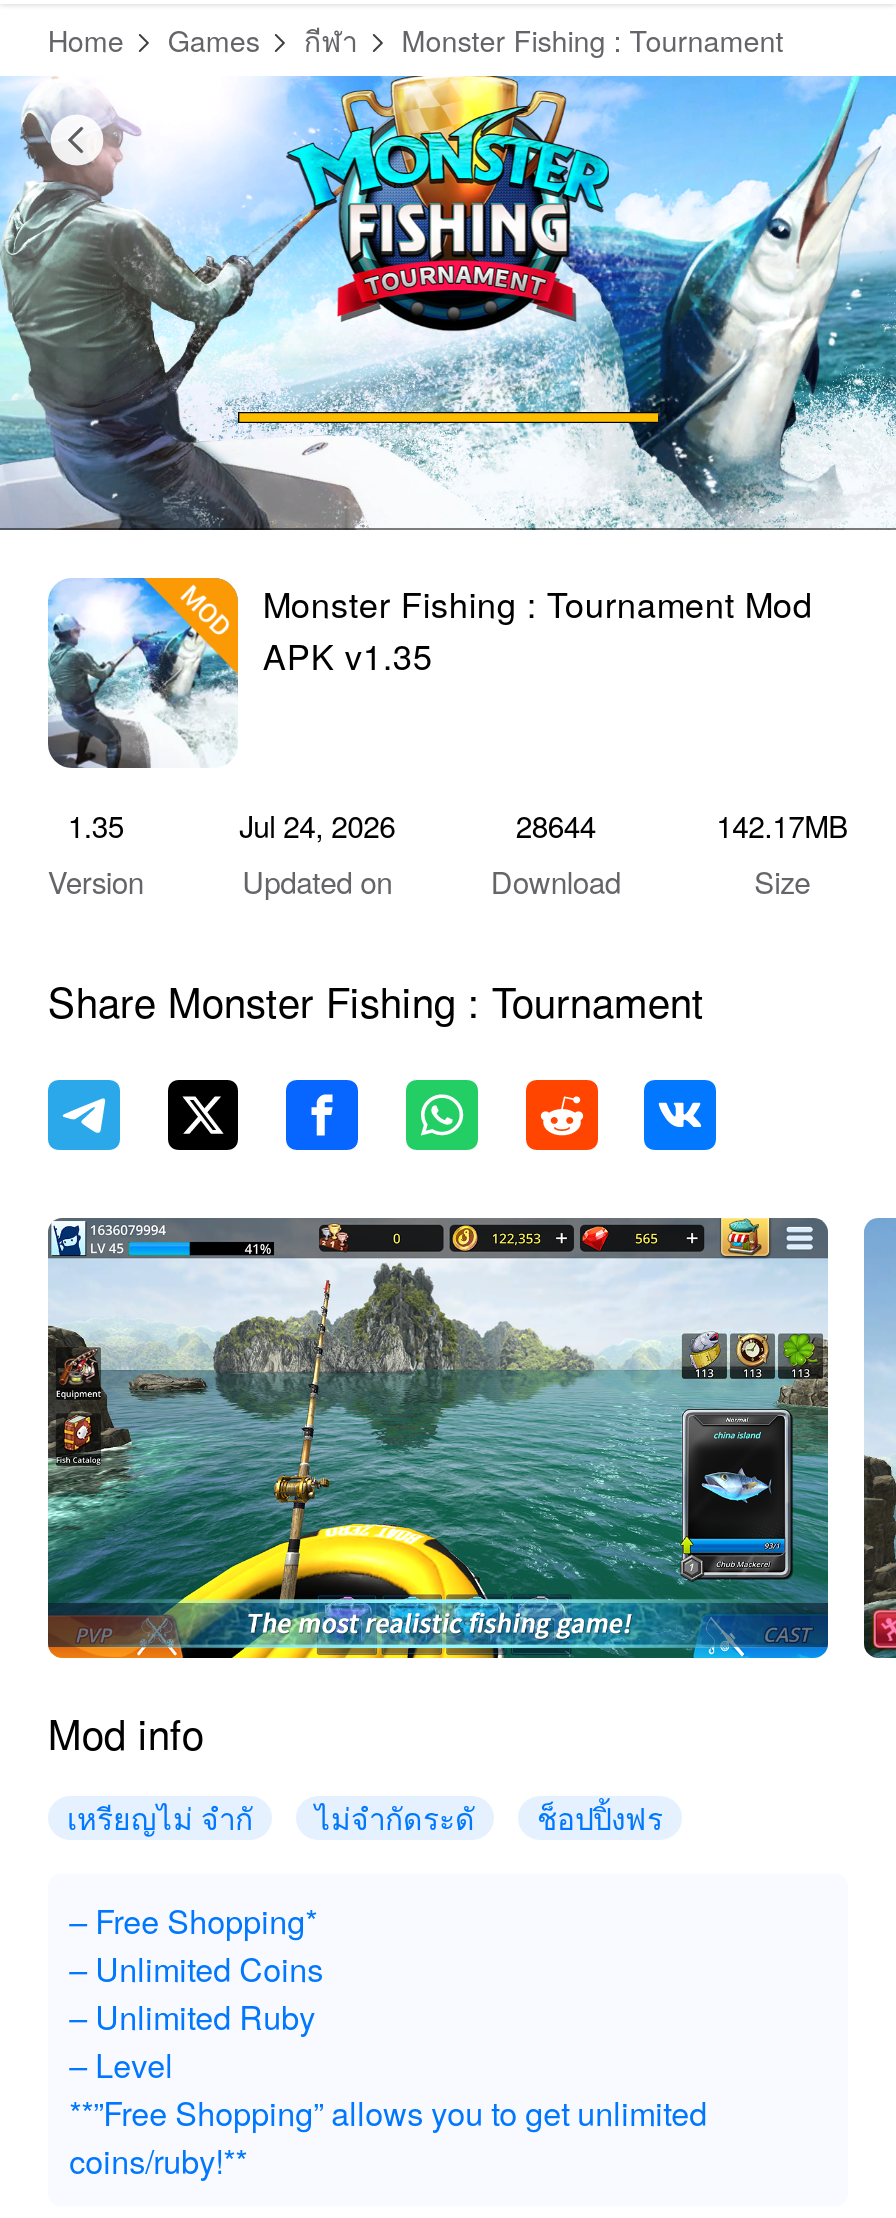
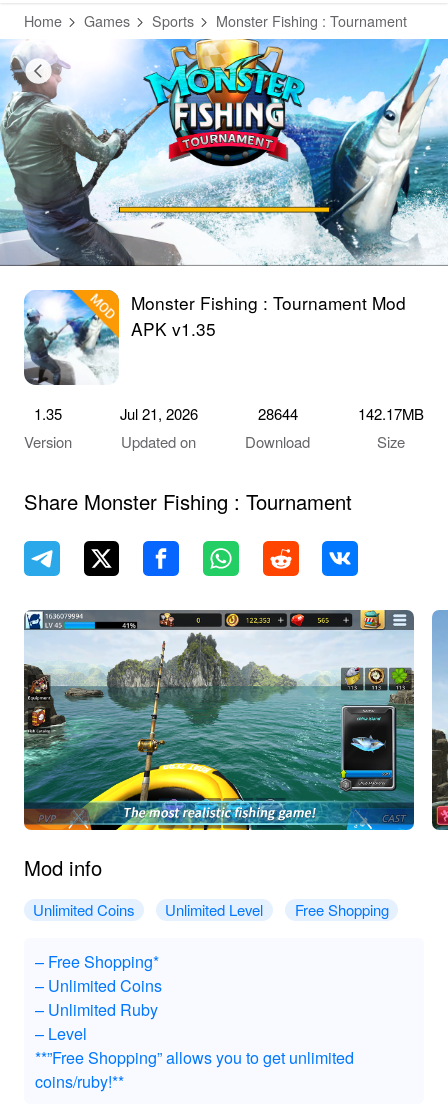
[304,20,358,60] กีฬา -> [152,11,194,31] Sports
[239,804,395,846] Jul 24, 2026 -> [120,403,198,424] Jul 21, 2026
[67,1797,663,1839] เหรียญไม่ จำกั | ไม่จำกัดระดั | ช็อปปิ้งฟร -> [33,899,388,920] Unlimited Coins | Unlimited Level | Free Shopping

